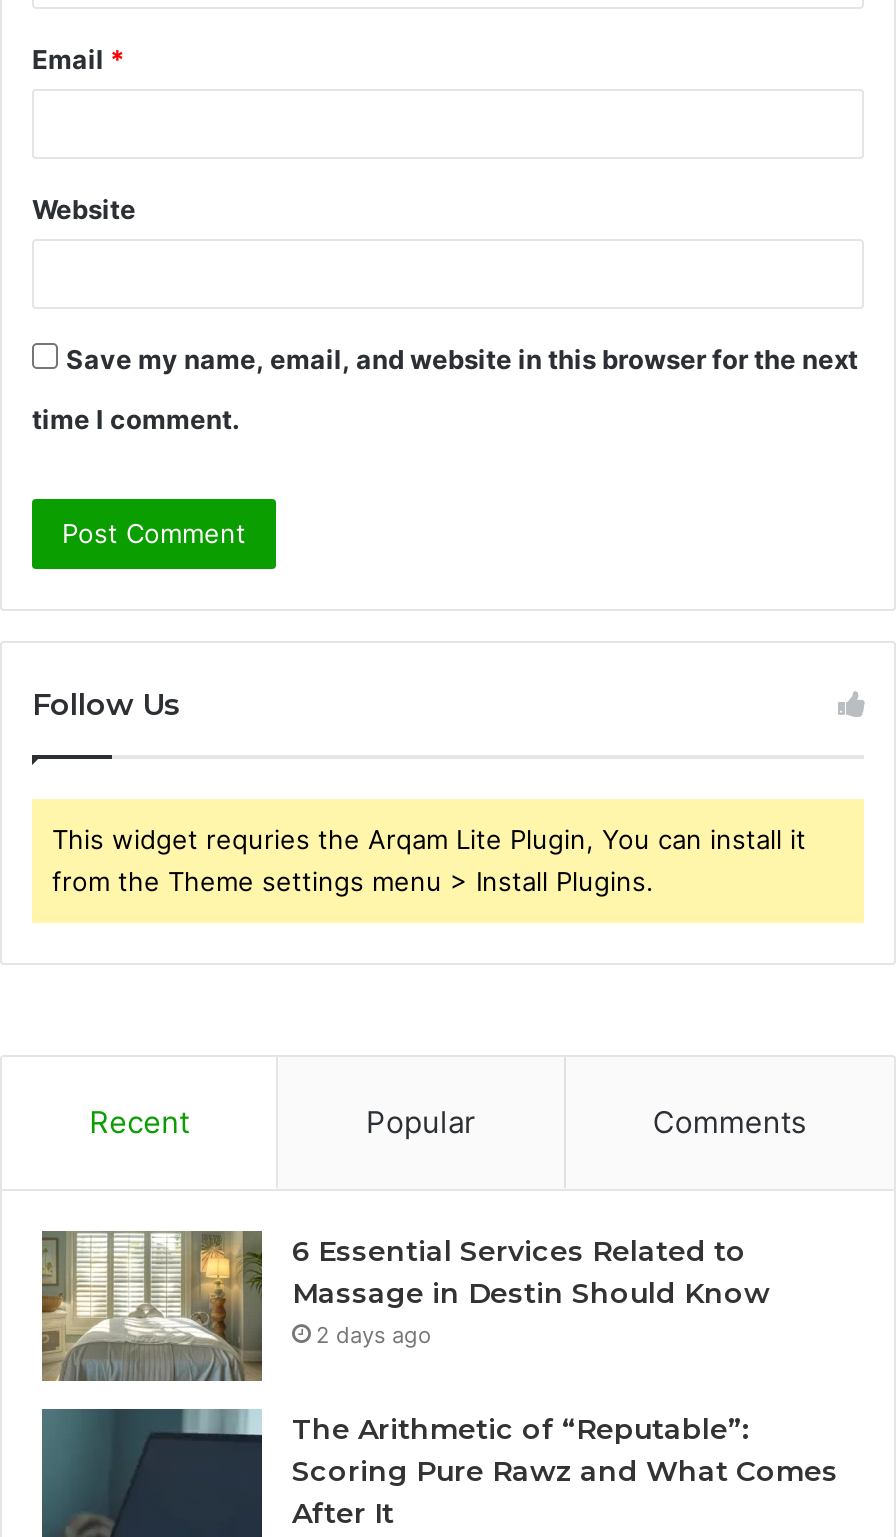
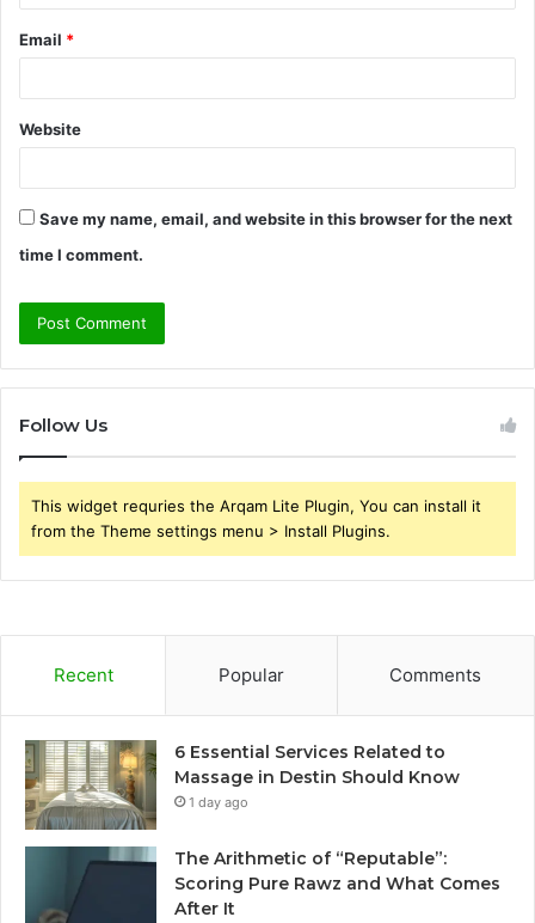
[316,1320,432,1348] 2 days ago -> [189,794,248,810] 1 day ago

